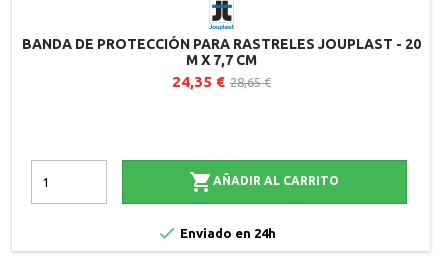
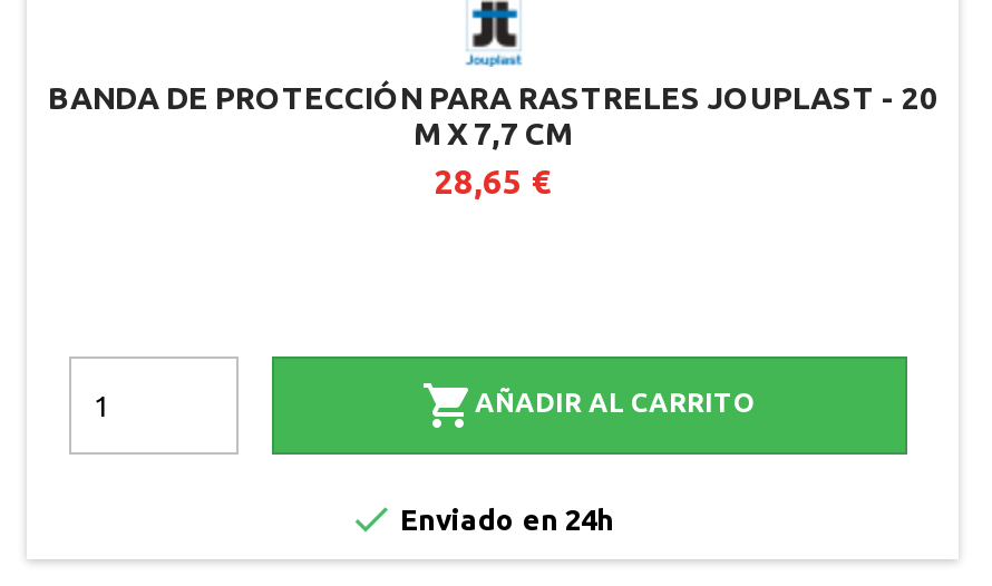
[171,73,270,90] 24,35 € 28,65 € -> [434,163,552,201] 28,65 €

